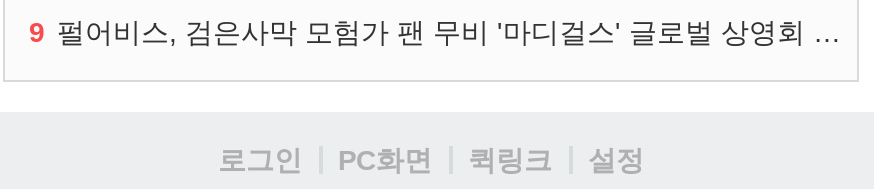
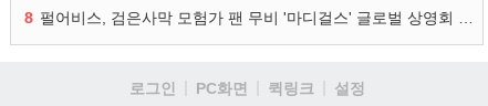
[29,16,45,48] 9 -> [24,9,33,26] 8

